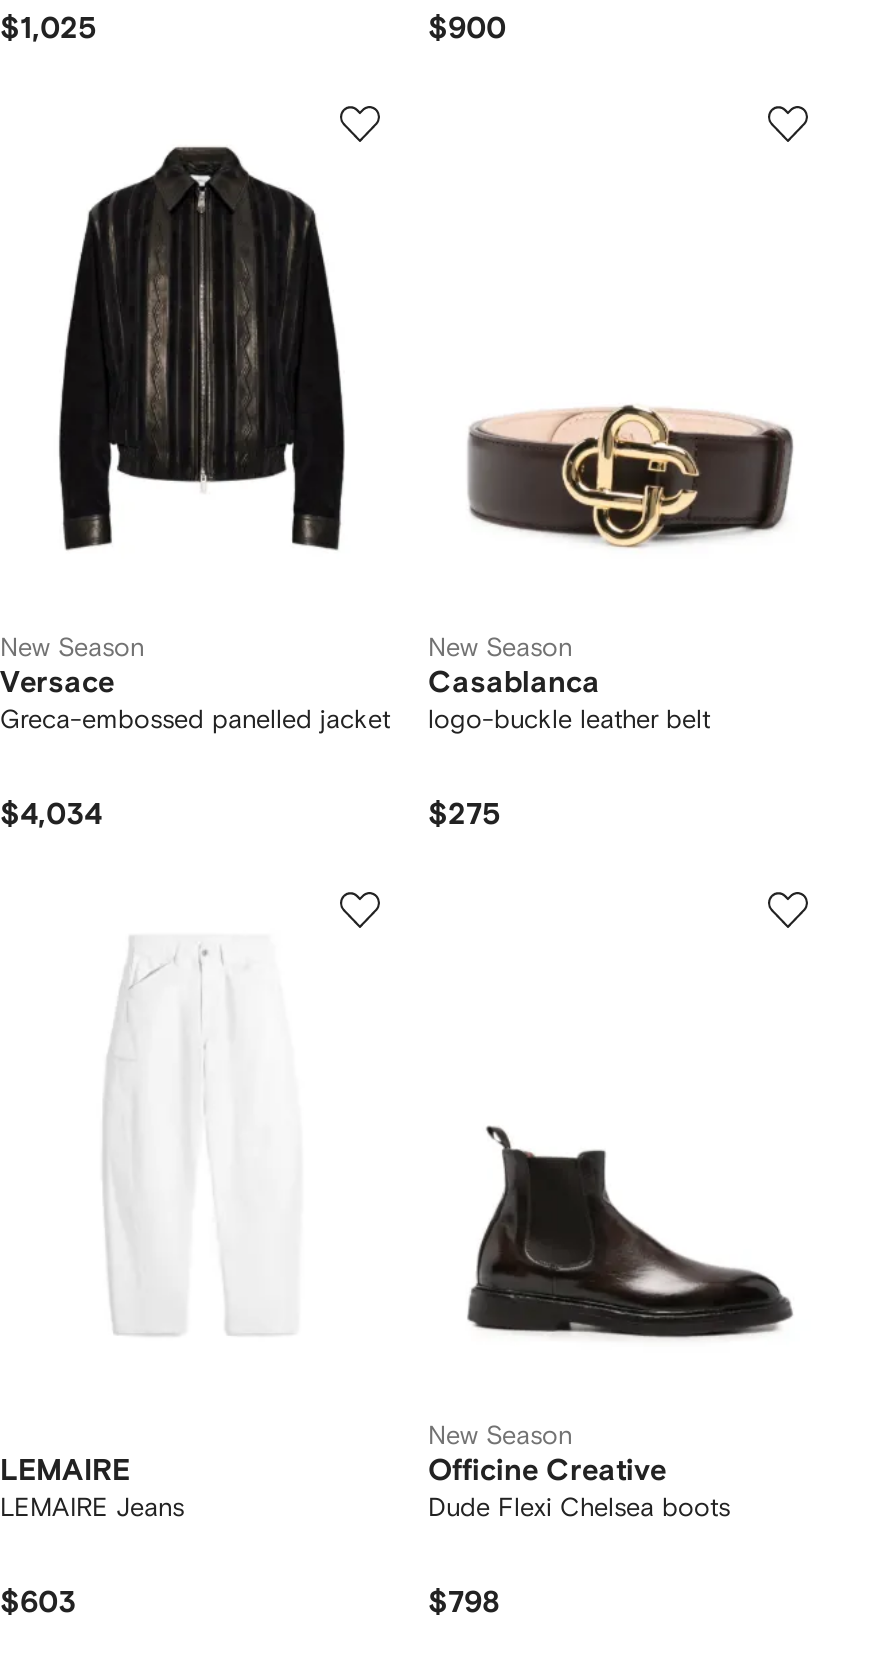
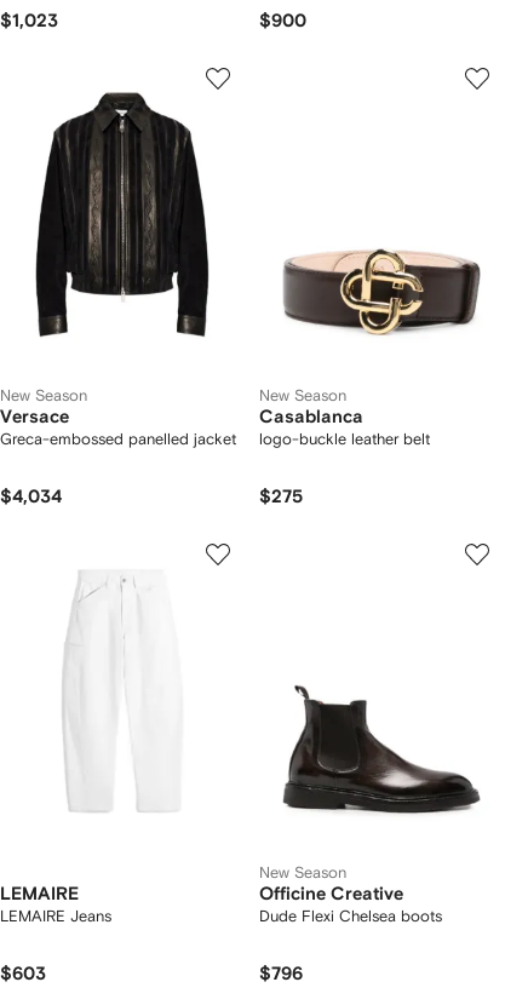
[0,14,96,44] $1,025 -> [0,12,58,30] $1,023
[428,1587,500,1617] $798 -> [259,965,303,983] $796

